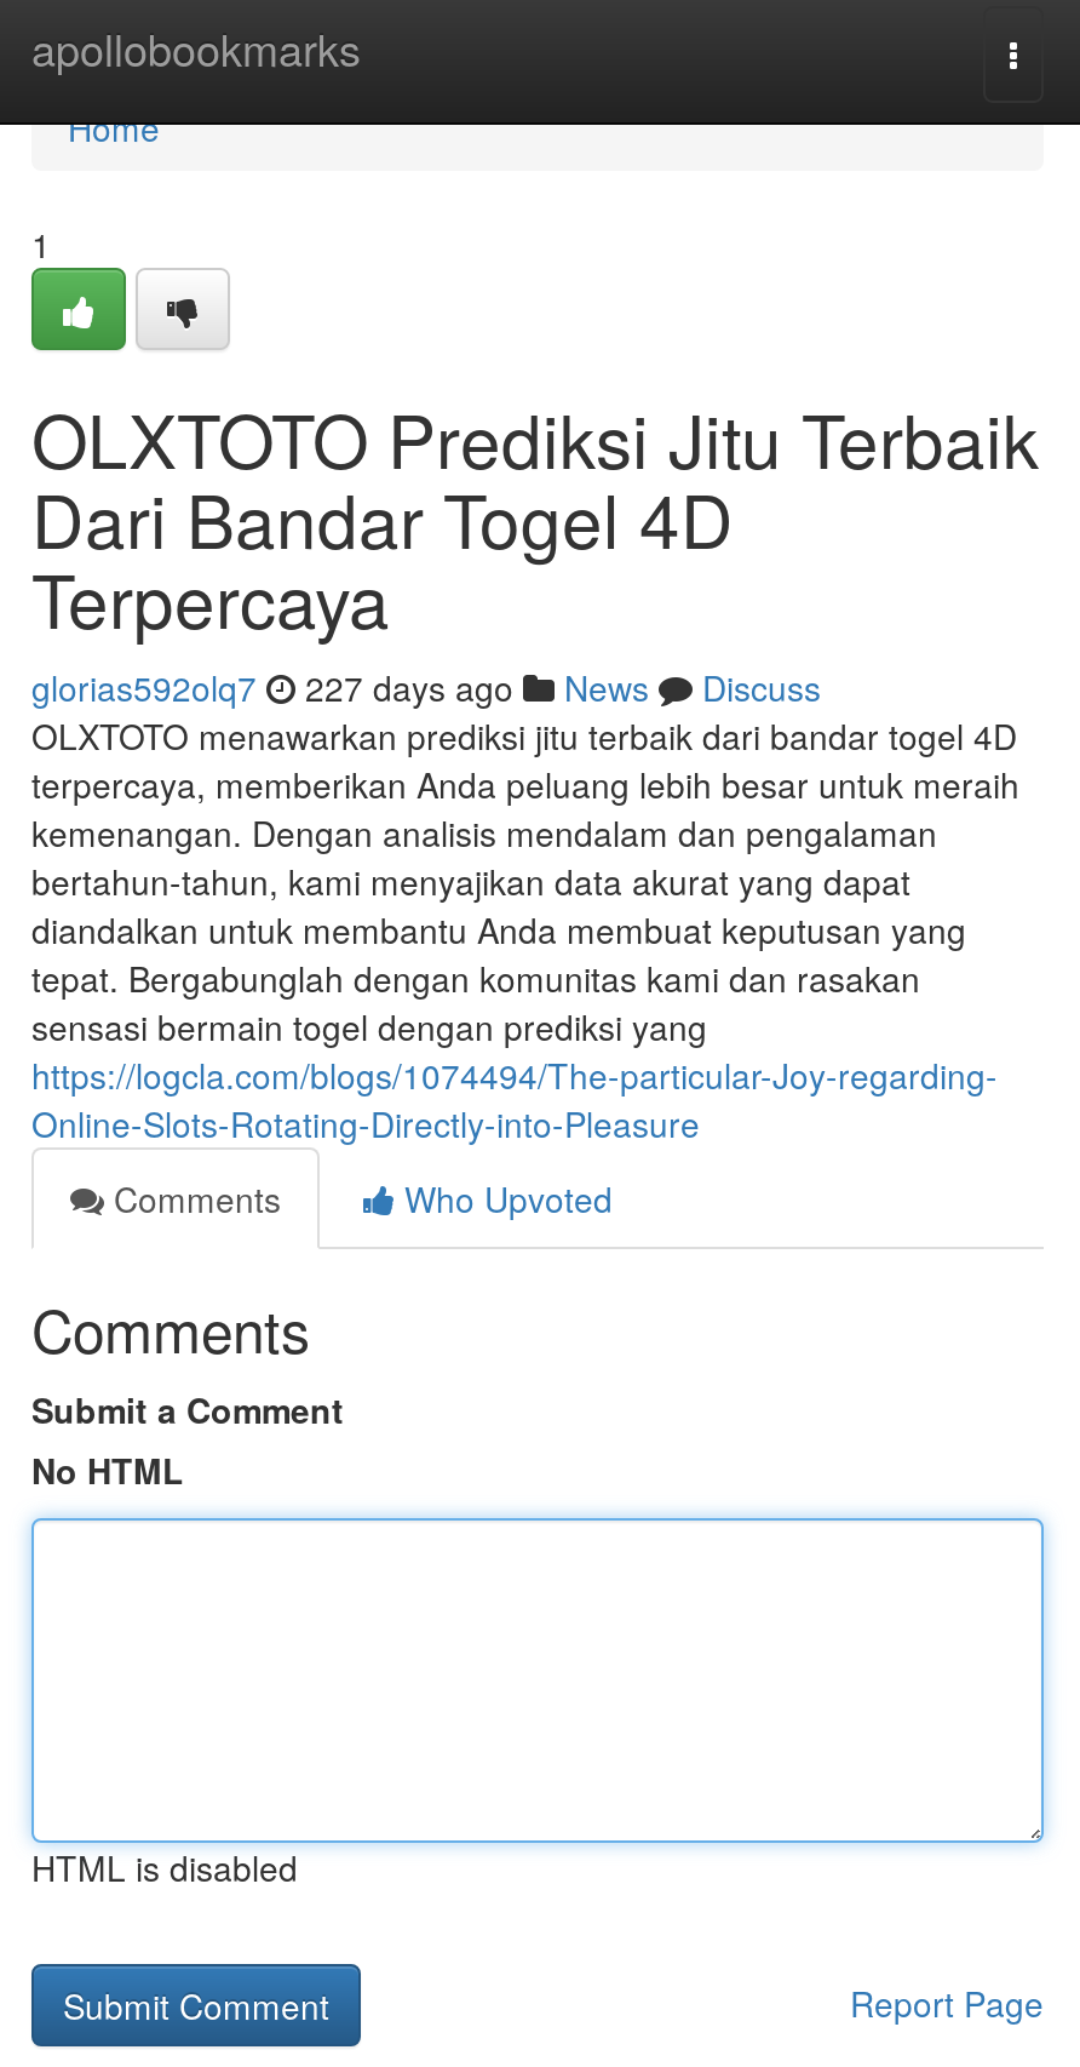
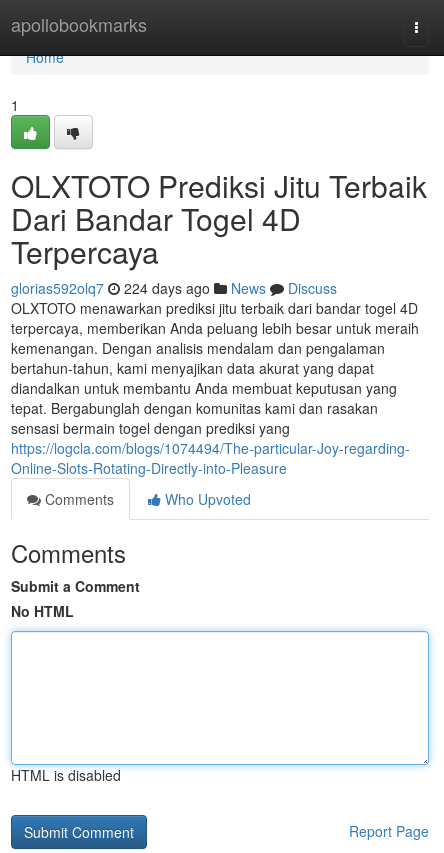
[31,663,821,711] glorias592olq7 227 days ago News Discuss -> [11,278,337,298] glorias592olq7 224 days ago News Discuss

